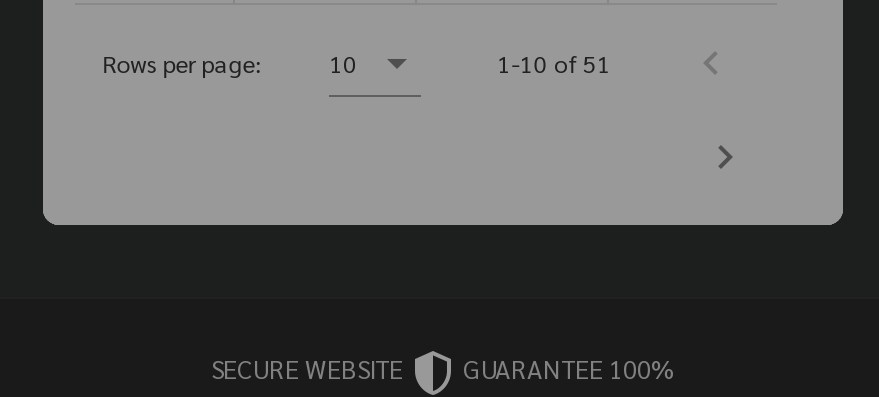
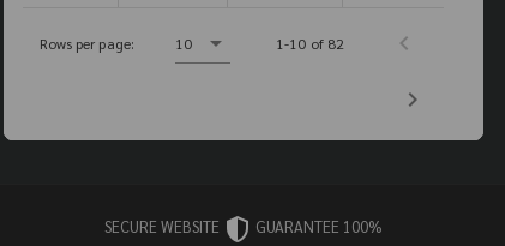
[497,47,611,79] 1-10 of 51 -> [276,33,344,53] 1-10 of 82

